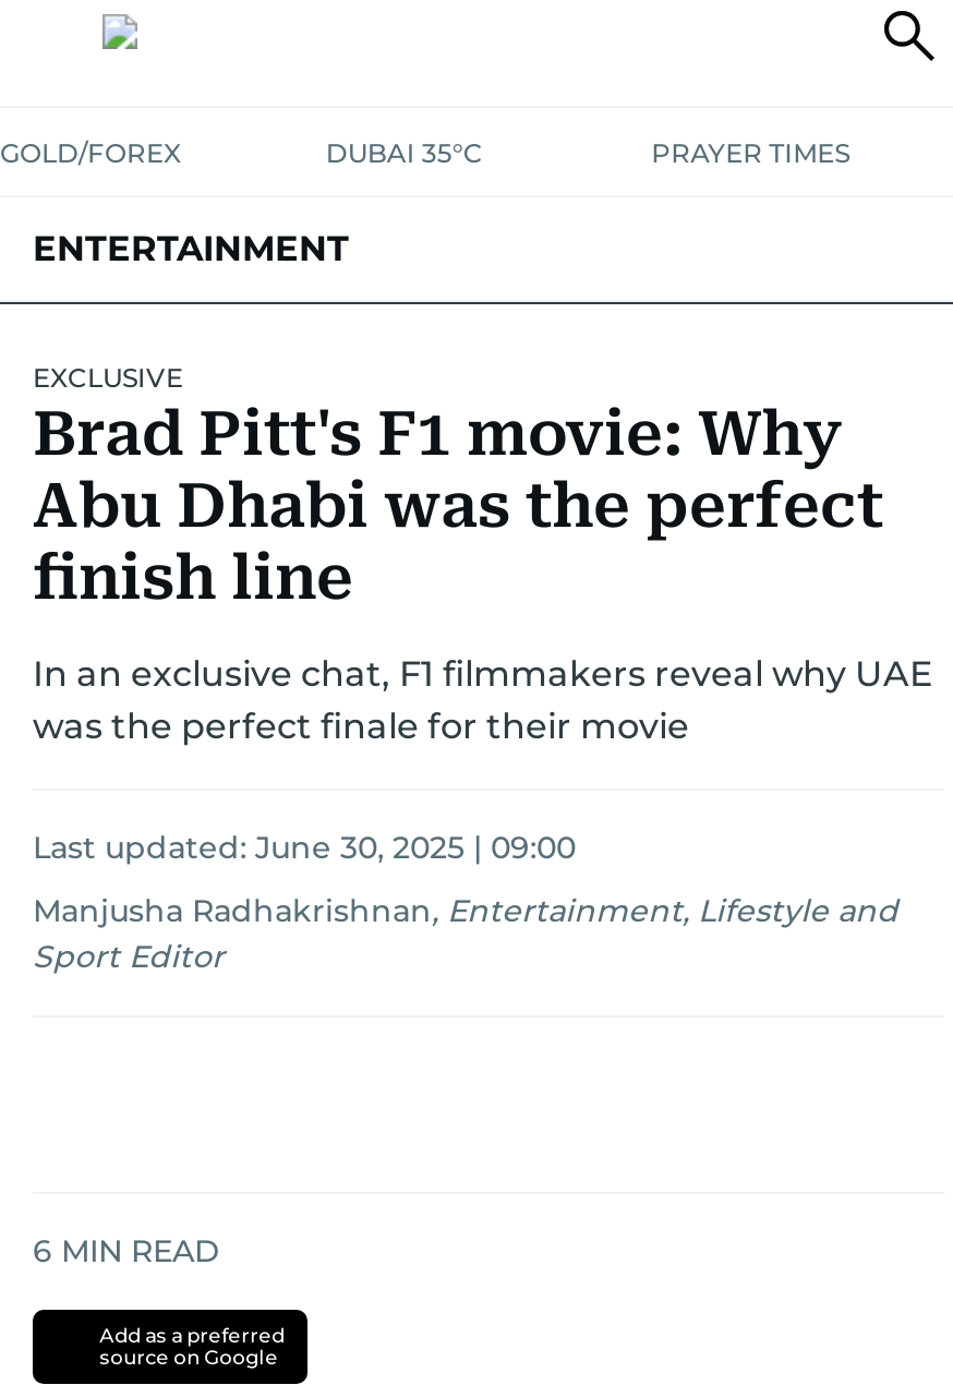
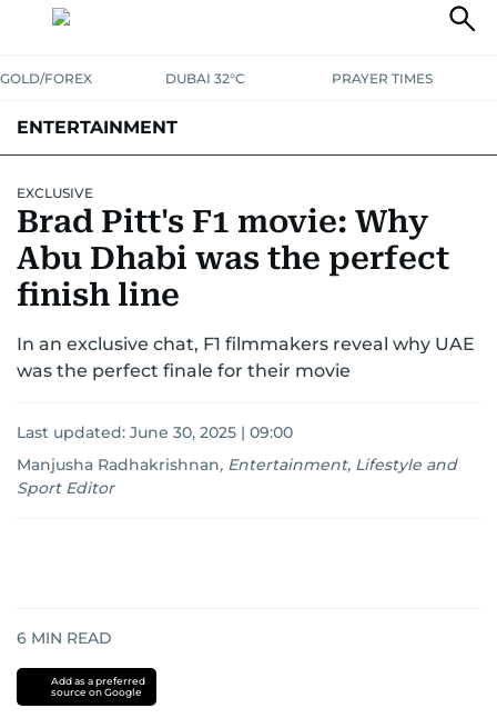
[326,136,483,169] DUBAI 35°C -> [166,70,246,87] DUBAI 32°C

